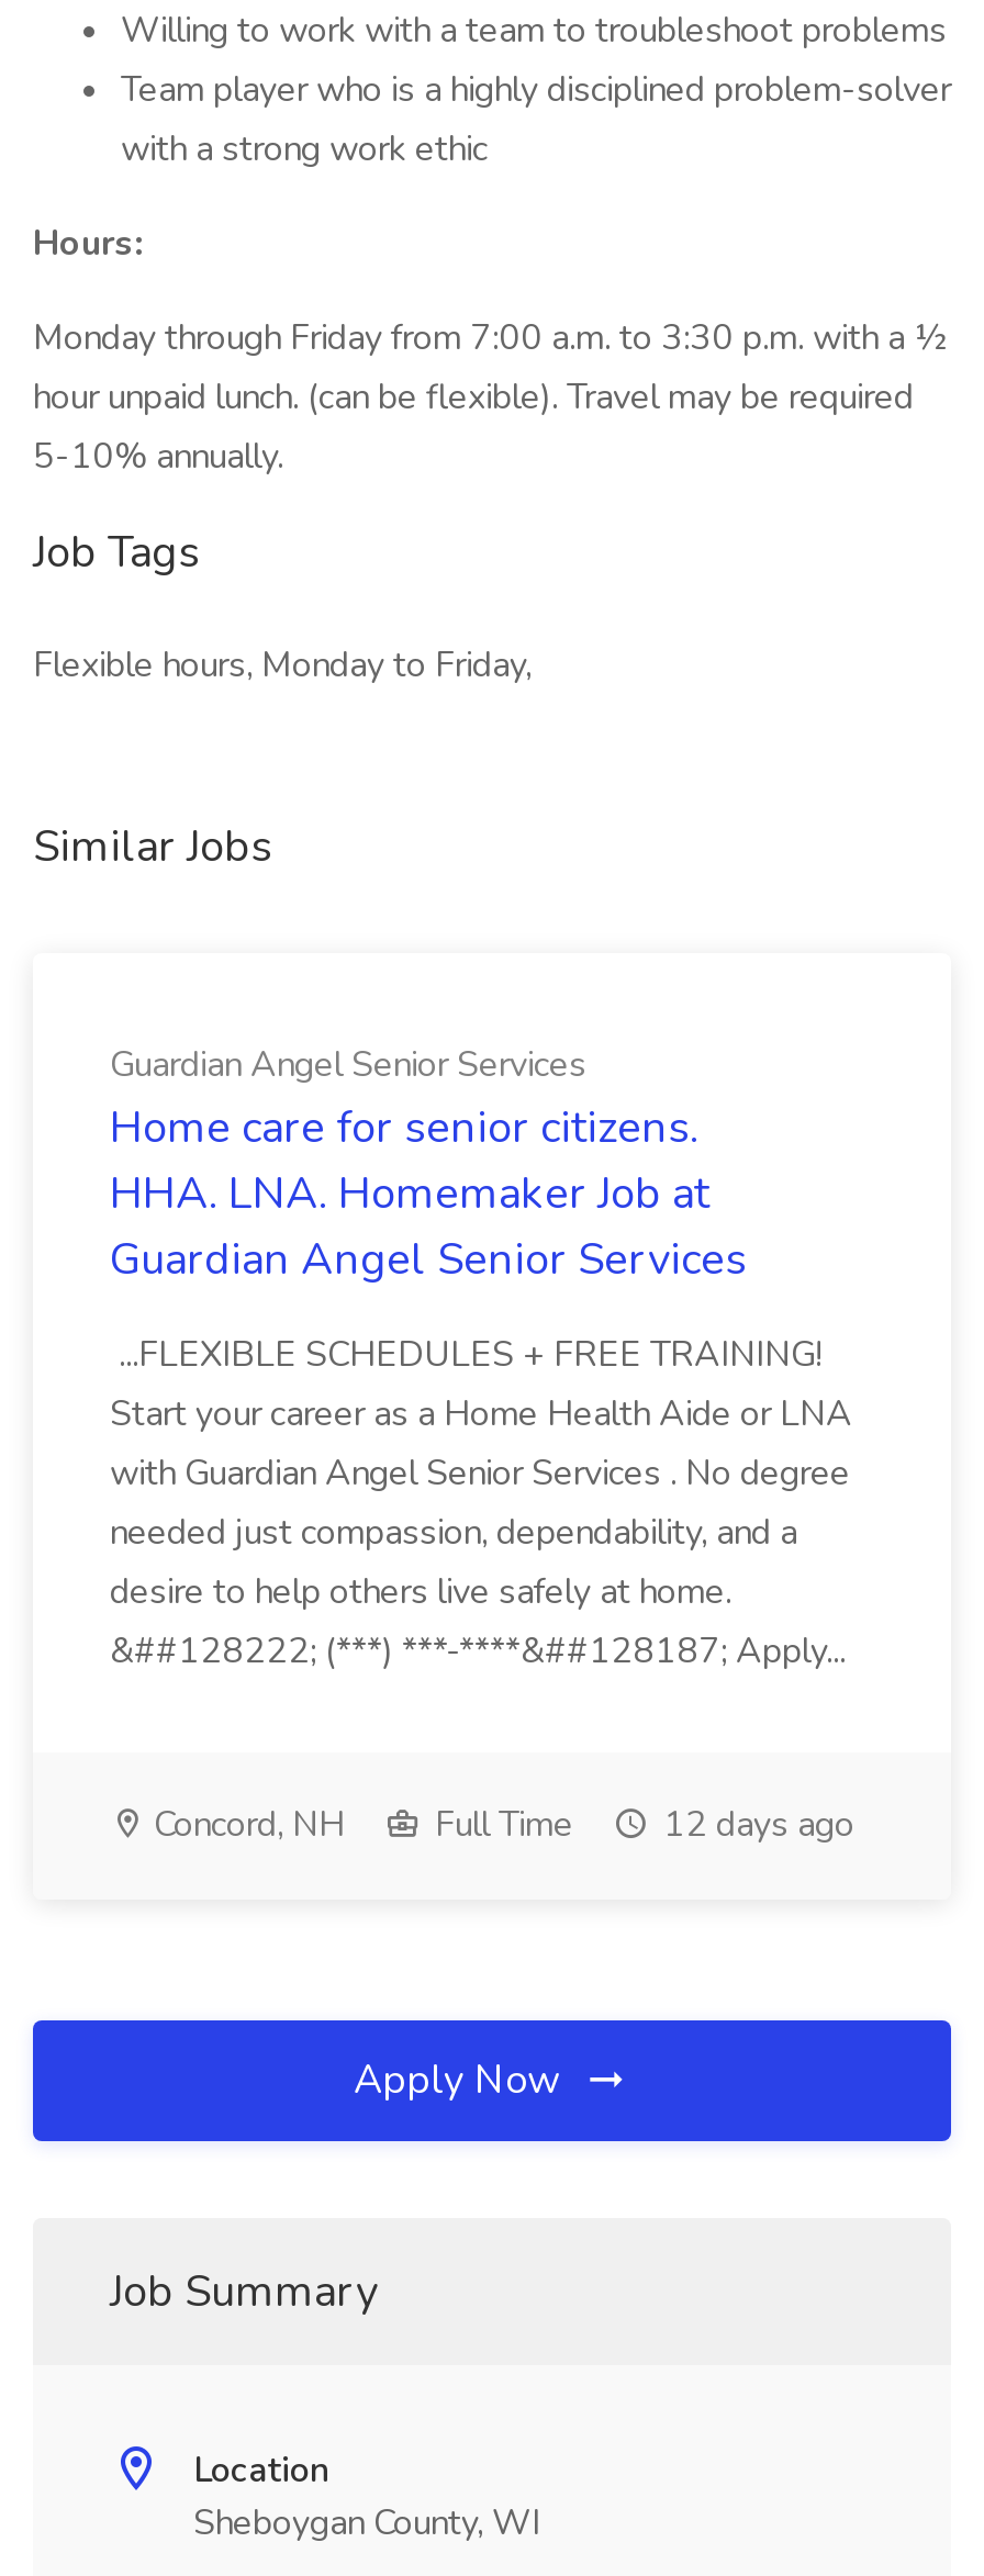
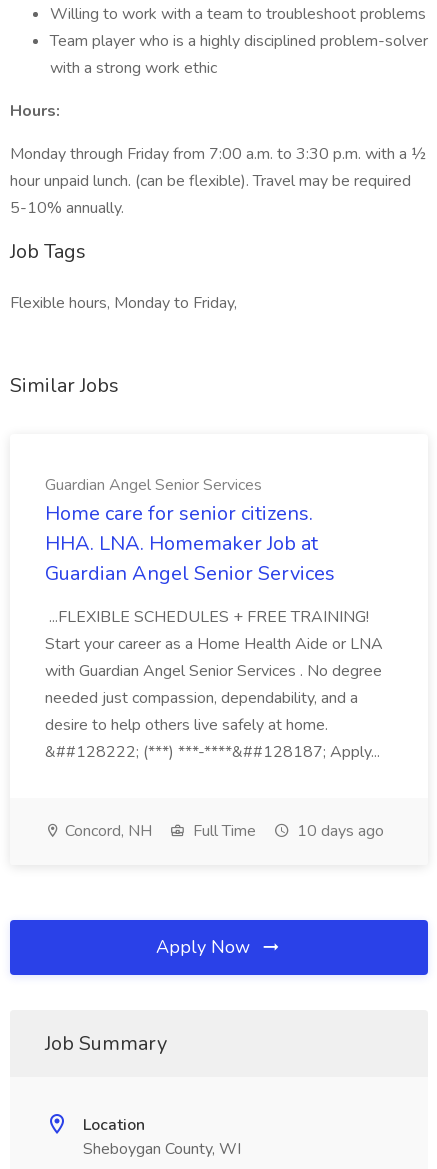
[145,1801,854,1849] Concord, NH Full Time 12 days ago -> [61,820,384,842] Concord, NH Full Time 10 days ago

